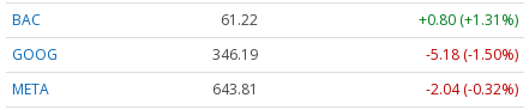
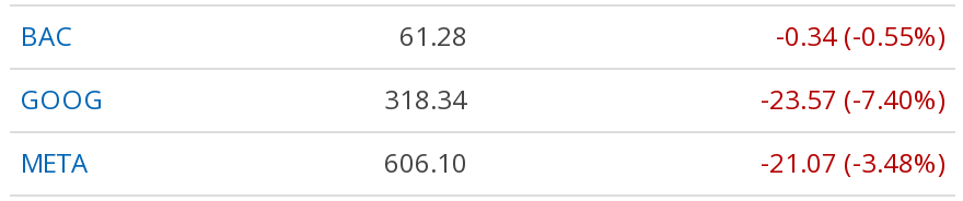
[221,10,258,30] 61.22 -> [399,18,467,55] 61.28
[419,10,518,30] +0.80 (+1.31%) -> [776,18,944,55] -0.34 (-0.55%)
[212,45,258,65] 346.19 -> [384,81,467,119] 318.34
[426,45,518,65] -5.18 (-1.50%) -> [761,81,944,119] -23.57 (-7.40%)
[212,79,258,100] 643.81 -> [384,145,467,182] 606.10
[426,79,518,100] -2.04 (-0.32%) -> [761,145,944,182] -21.07 (-3.48%)

